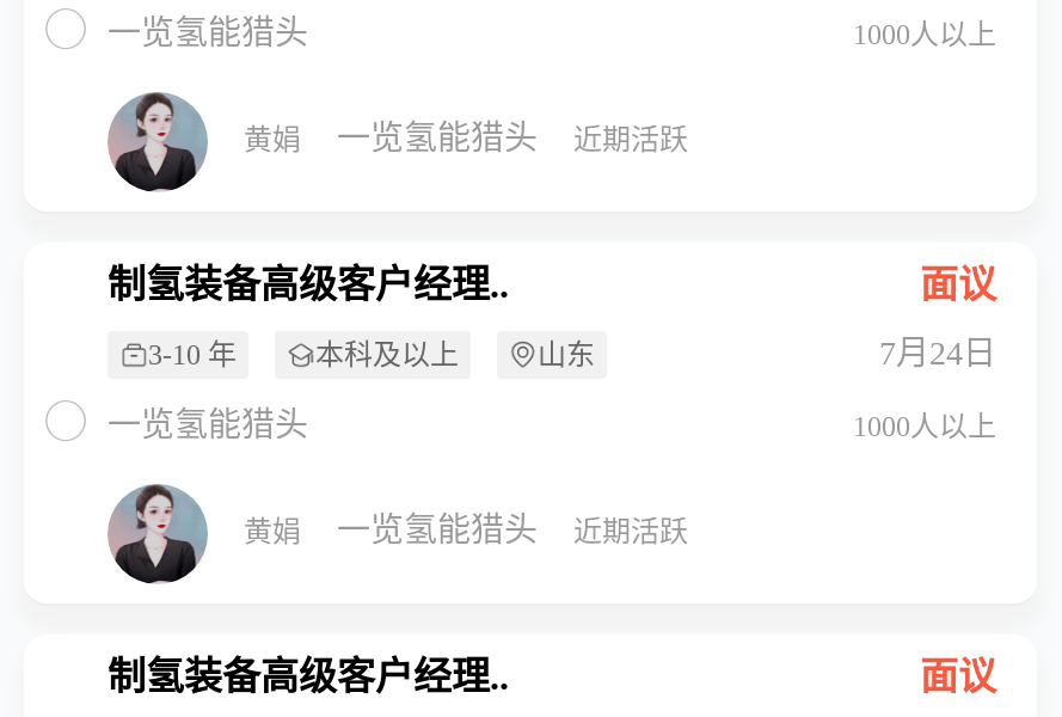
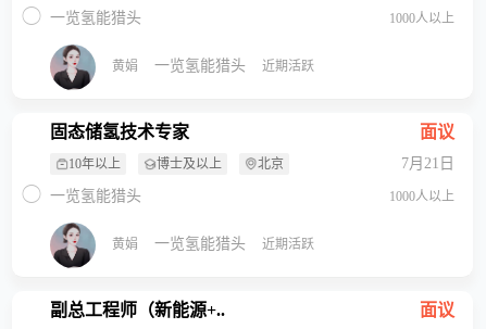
[108,264,509,305] 制氢装备高级客户经理.. -> [50,123,189,141] 固态储氢技术专家
[148,336,996,372] 3-10 年 | 本科及以上 | 山东 | 7月24日 -> [68,155,454,172] 10年以上 | 博士及以上 | 北京 | 7月21日
[108,656,509,697] 制氢装备高级客户经理.. -> [50,301,225,319] 副总工程师（新能源+..

